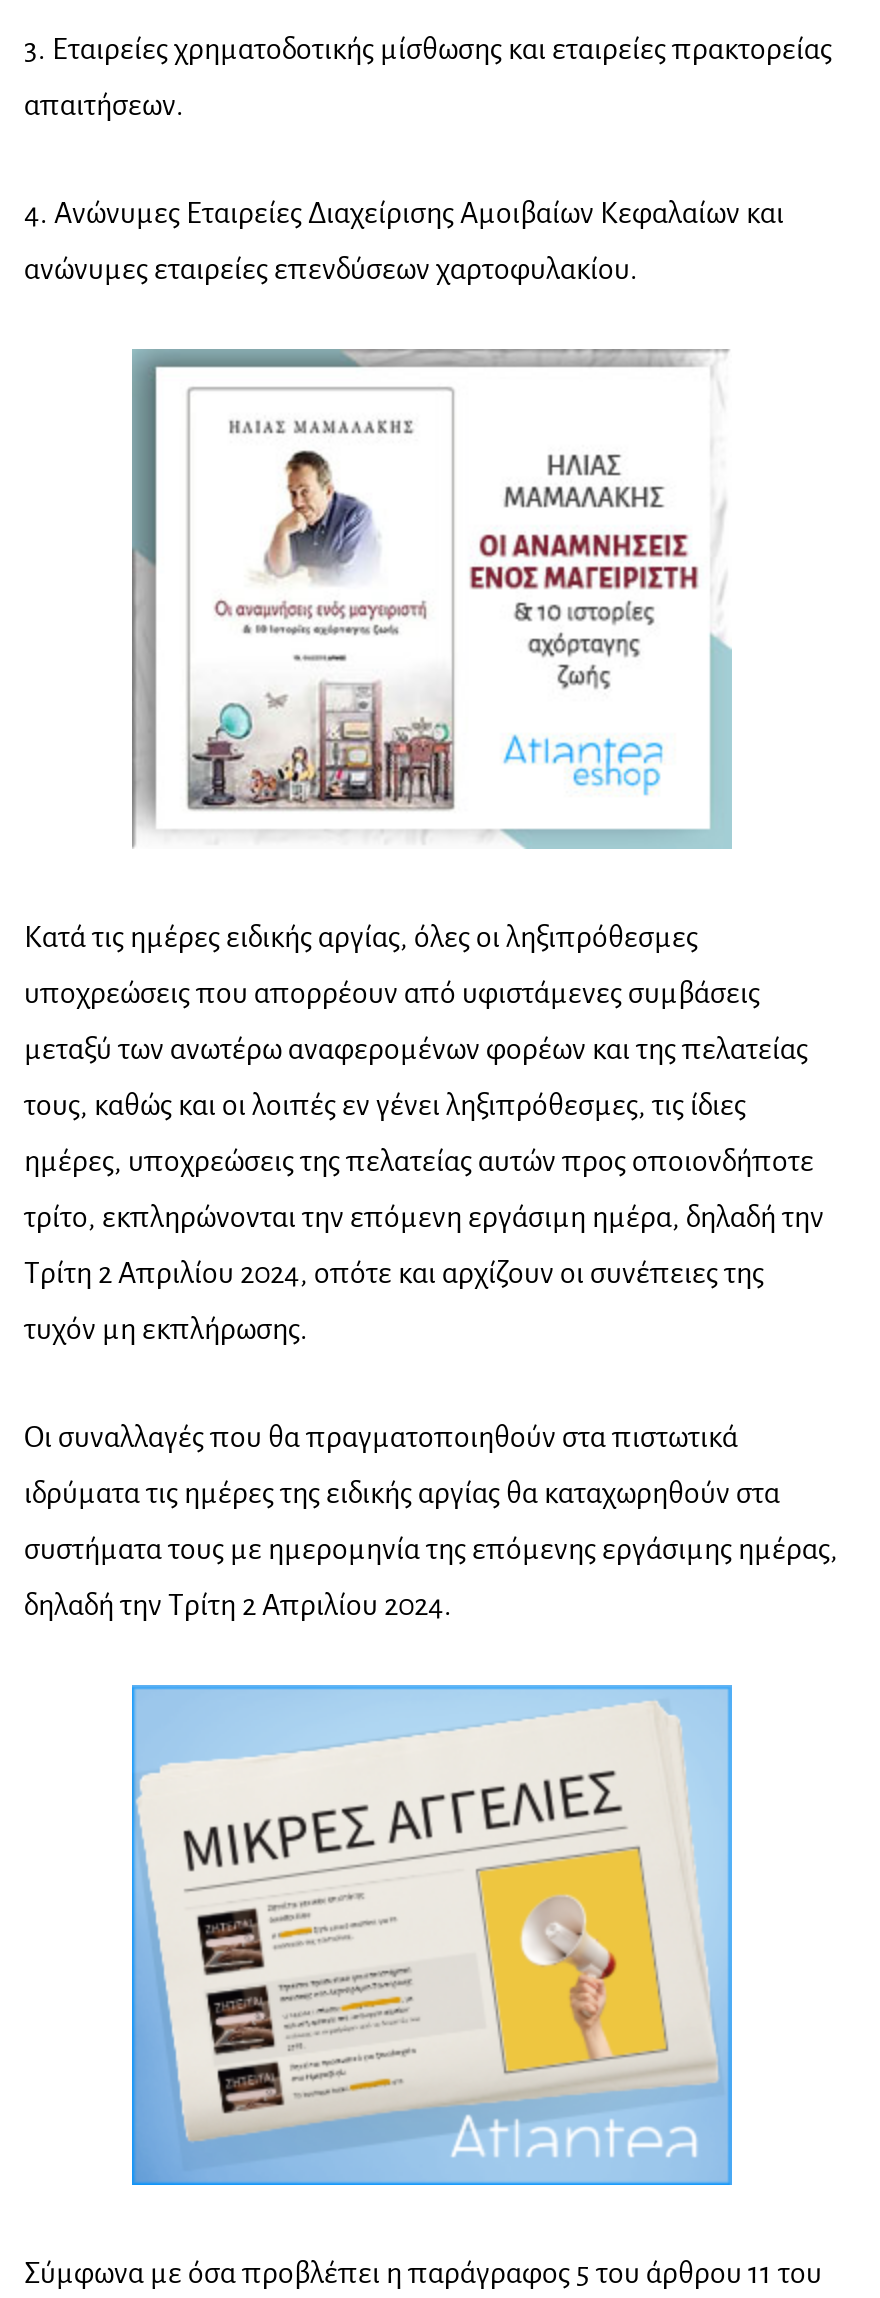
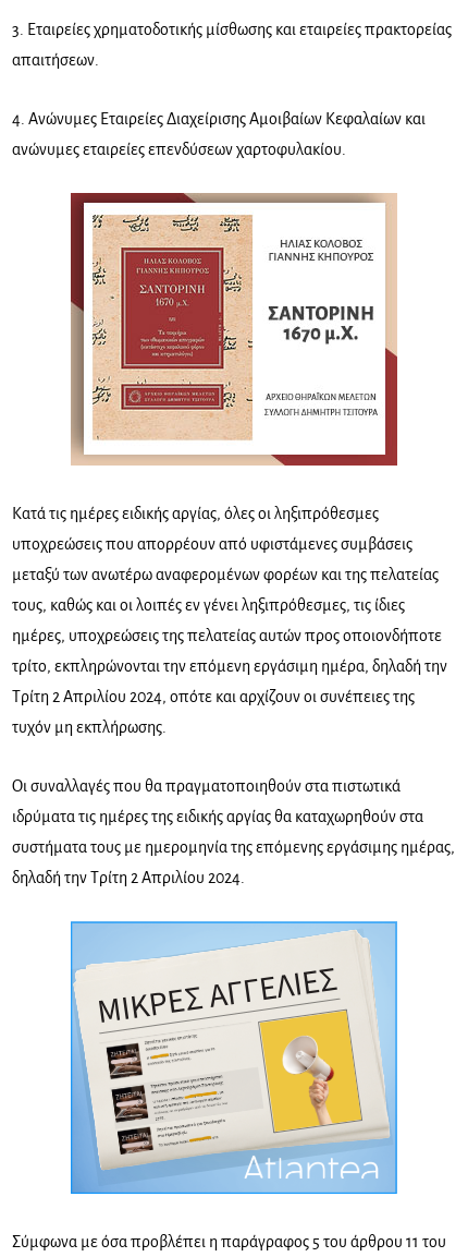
[130,347,732,849] [image] -> [70,192,398,467] [image]

